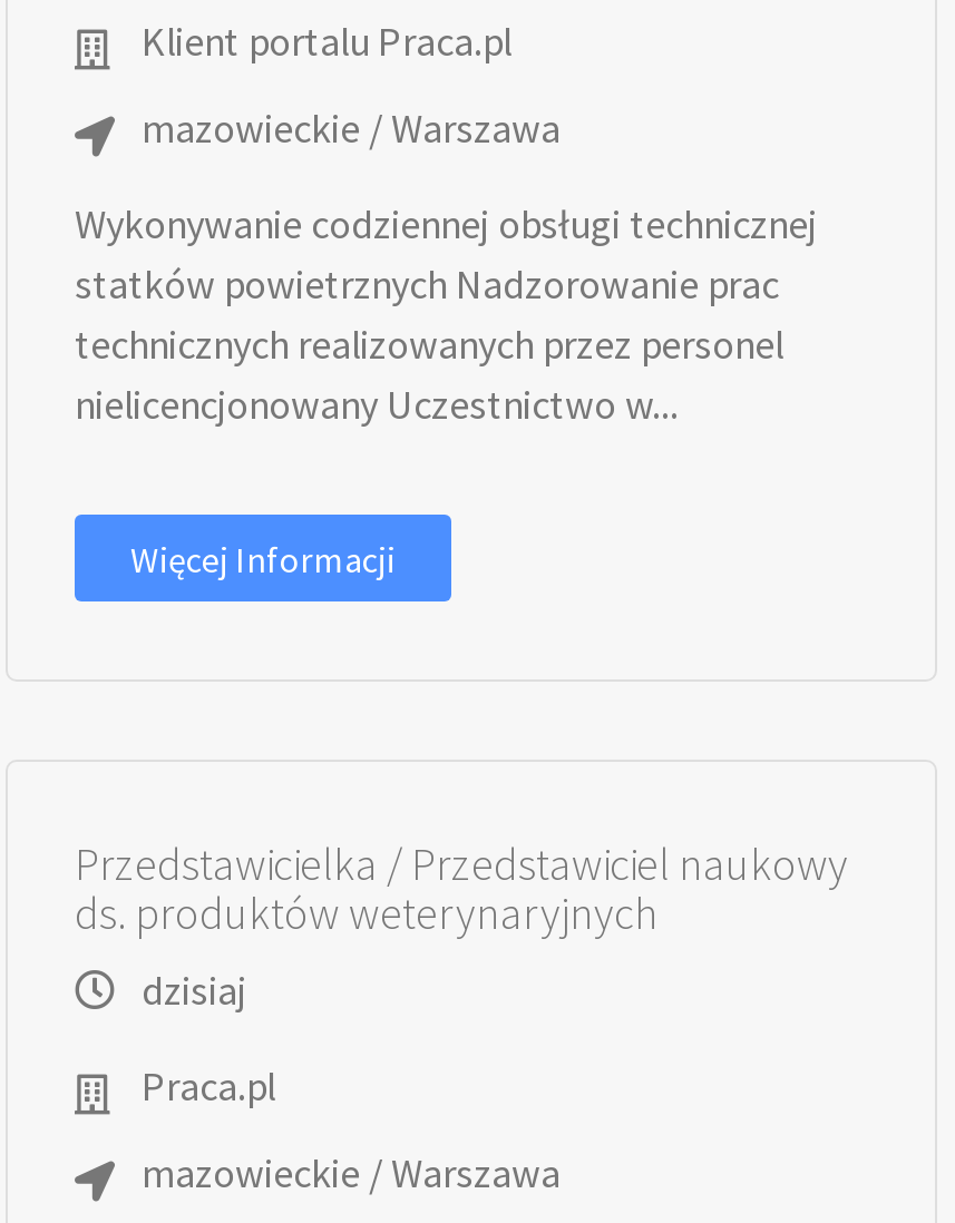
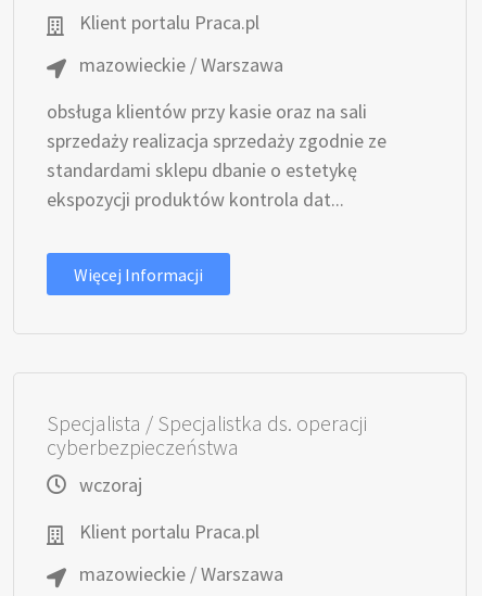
[75,198,817,430] Wykonywanie codziennej obsługi technicznej | statków powietrznych Nadzorowanie prac | technicznych realizowanych przez personel | nielicencjonowany Uczestnictwo w... -> [47,99,386,212] obsługa klientów przy kasie oraz na sali | sprzedaży realizacja sprzedaży zgodnie ze | standardami sklepu dbanie o estetykę | ekspozycji produktów kontrola dat...
[75,835,848,1016] Przedstawicielka / Przedstawiciel naukowy | ds. produktów weterynaryjnych | dzisiaj -> [47,409,367,497] Specjalista / Specjalistka ds. operacji | cyberbezpieczeństwa | wczoraj
[142,1060,275,1112] Praca.pl -> [79,519,259,544] Klient portalu Praca.pl

